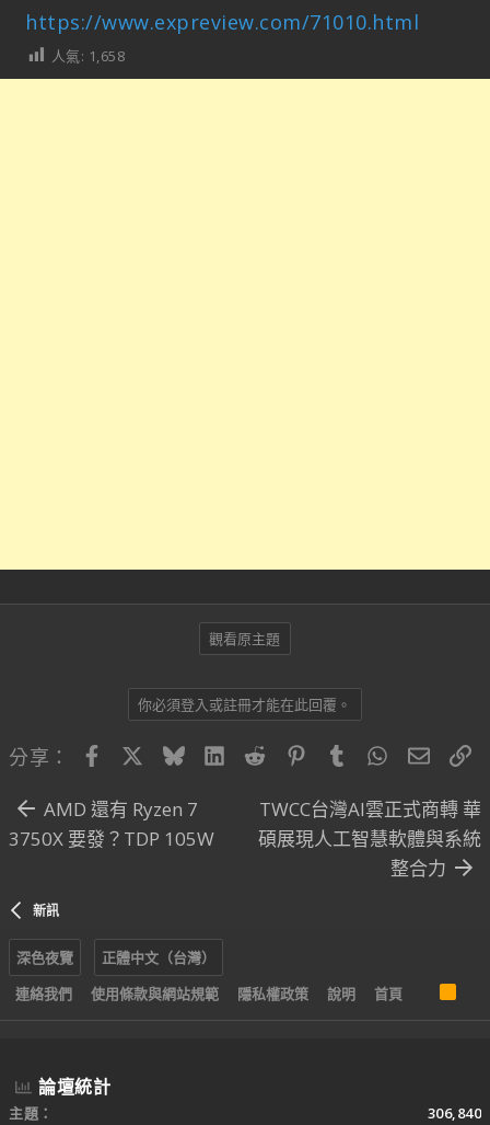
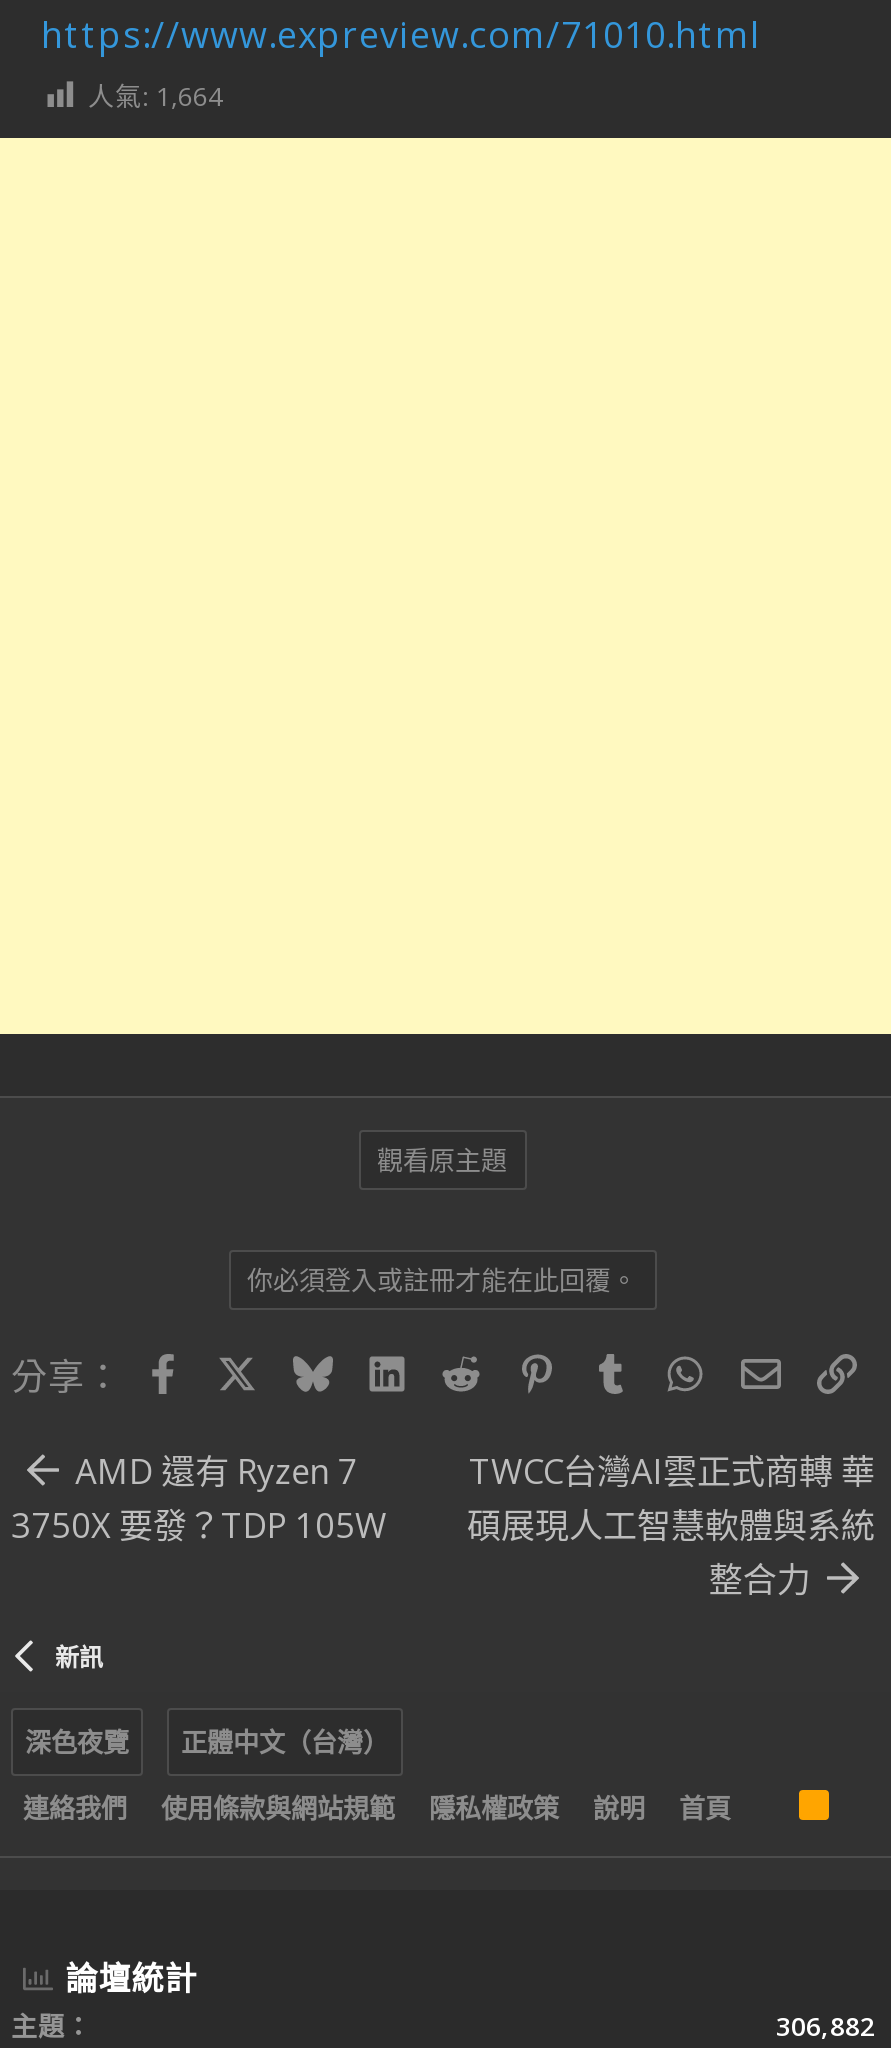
[51,45,125,65] 人氣: 1,658 -> [88,77,223,113] 人氣: 1,664
[427,1103,481,1122] 306,840 -> [776,2007,875,2043] 306,882

